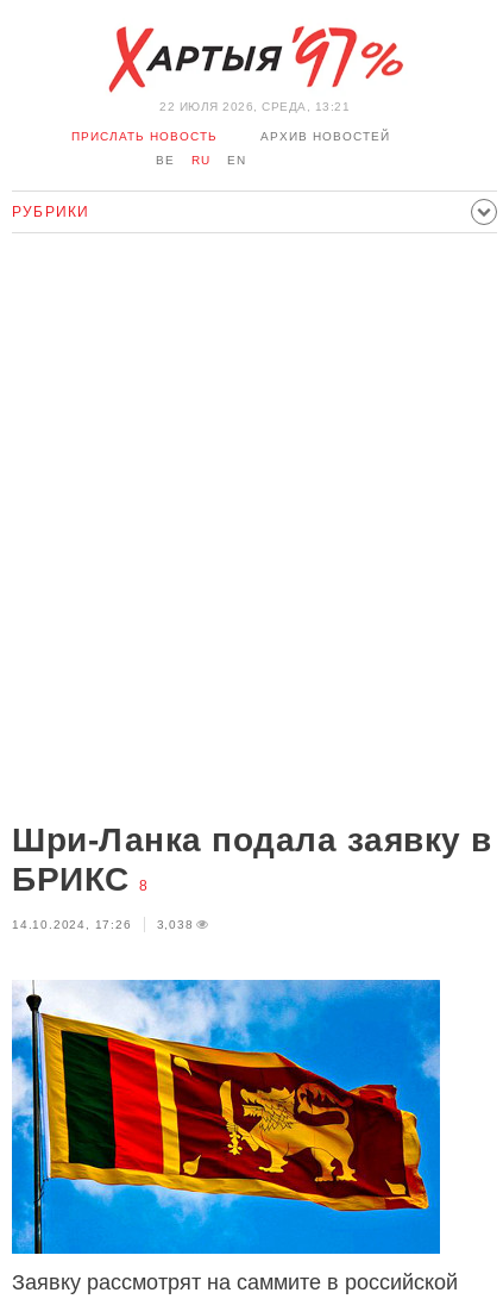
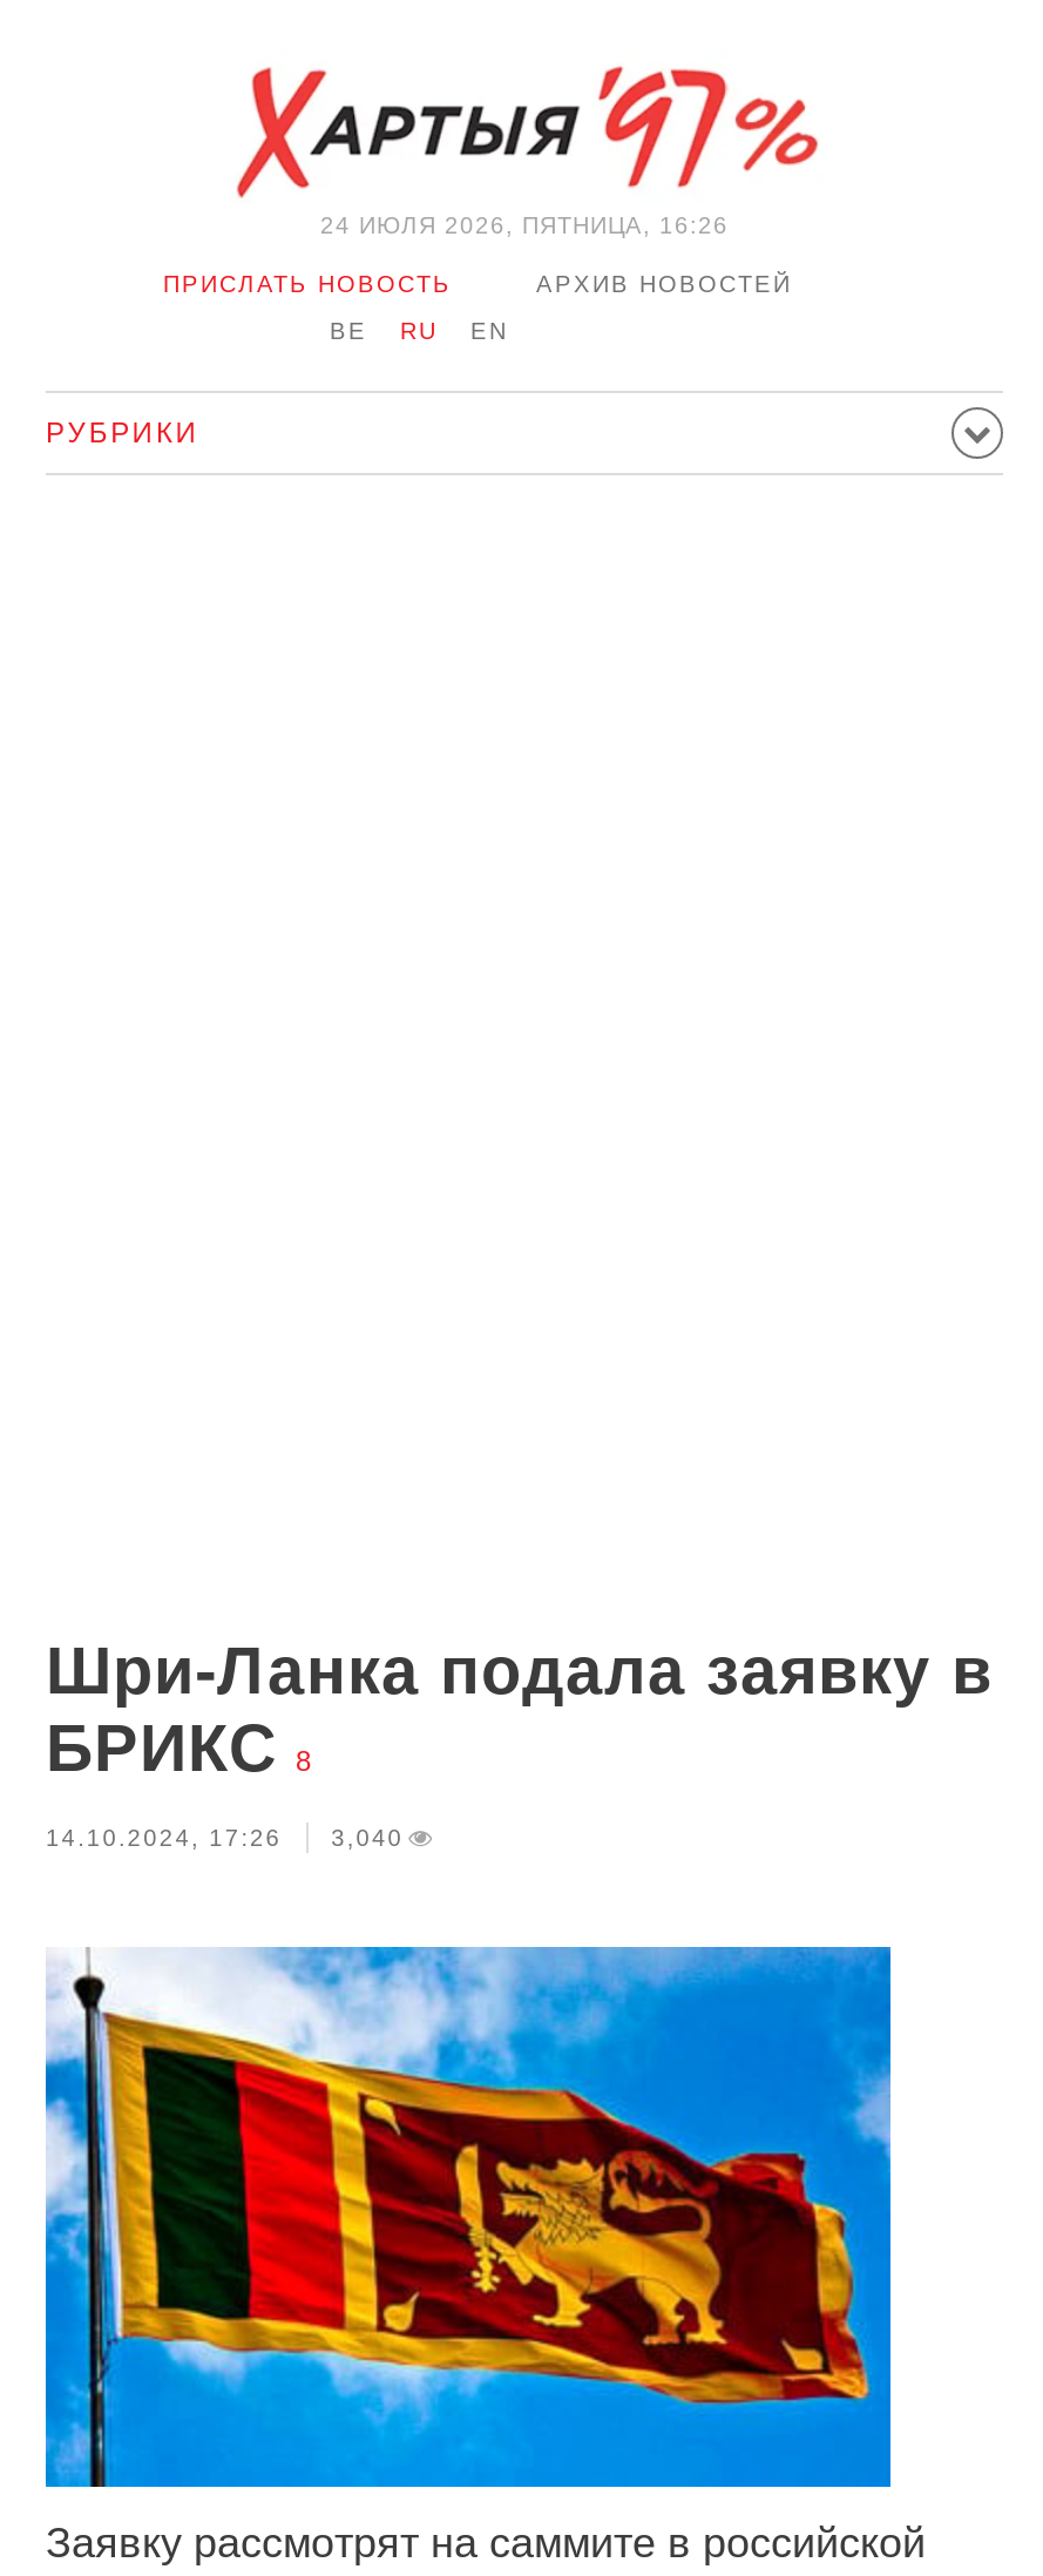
[159,100,350,113] 22 ИЮЛЯ 2026, СРЕДА, 13:21 -> [320,212,729,238] 24 ИЮЛЯ 2026, ПЯТНИЦА, 16:26
[12,918,193,931] 14.10.2024, 17:26 3,038 -> [46,1825,404,1851] 14.10.2024, 17:26 3,040

